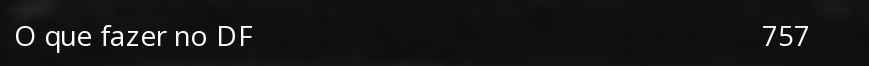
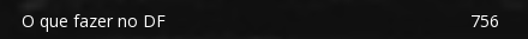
[762,15,810,53] 757 -> [470,9,499,32] 756

